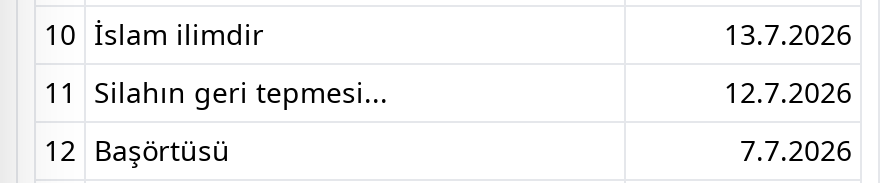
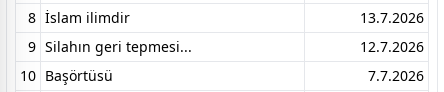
[44,15,264,53] 10 İslam ilimdir -> [28,8,130,27] 8 İslam ilimdir
[44,73,388,111] 11 Silahın geri tepmesi... -> [28,37,192,56] 9 Silahın geri tepmesi...
[44,131,230,169] 12 Başörtüsü -> [20,66,113,85] 10 Başörtüsü

